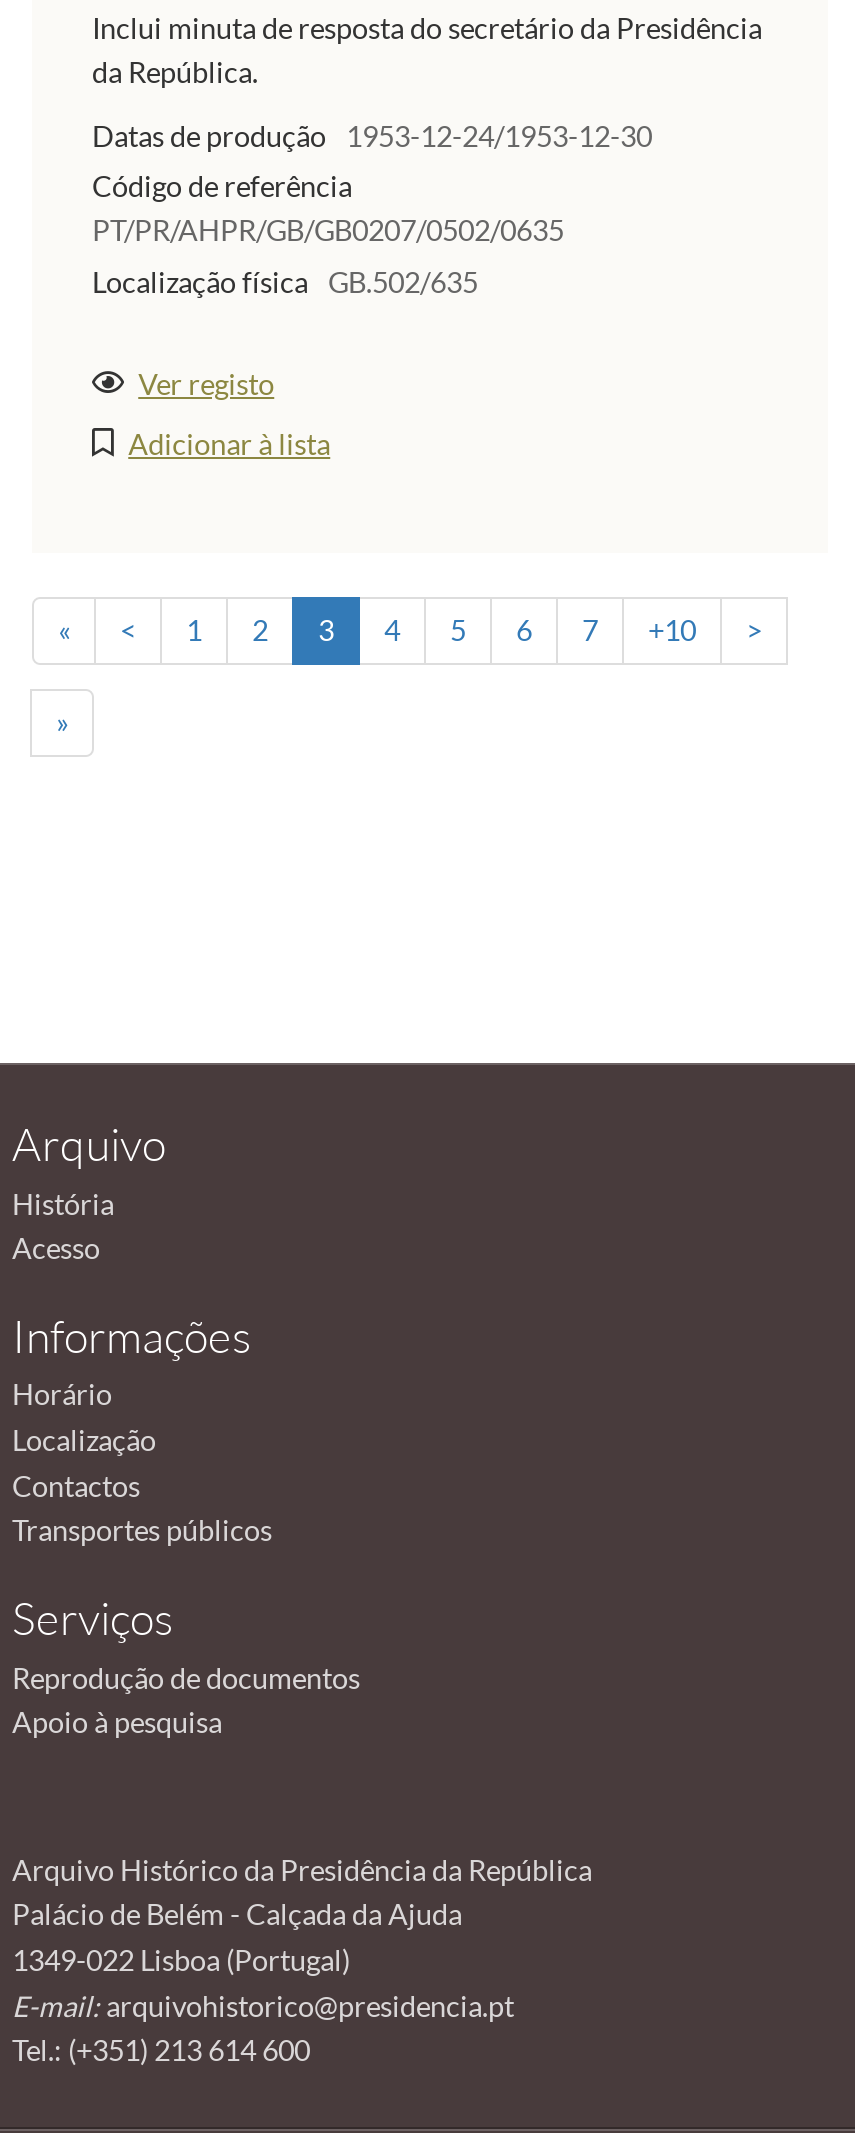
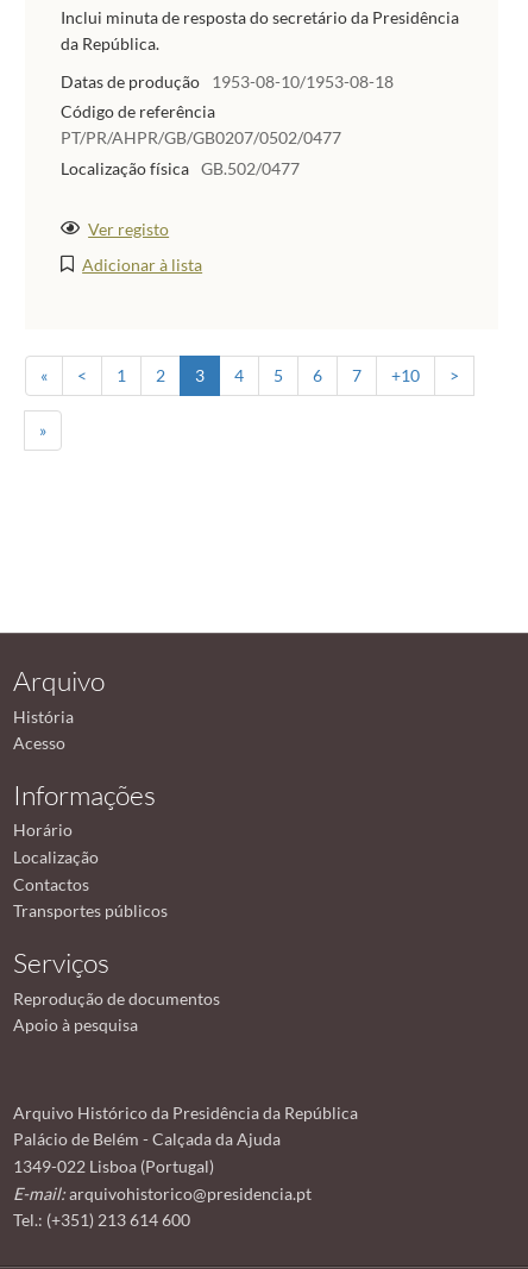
[92,118,652,152] Datas de produção 1953-12-24/1953-12-30 -> [61,71,394,91] Datas de produção 1953-08-10/1953-08-18
[92,214,564,248] PT/PR/AHPR/GB/GB0207/0502/0635 -> [61,128,341,148] PT/PR/AHPR/GB/GB0207/0502/0477
[92,265,478,299] Localização física GB.502/635 -> [61,158,300,179] Localização física GB.502/0477

